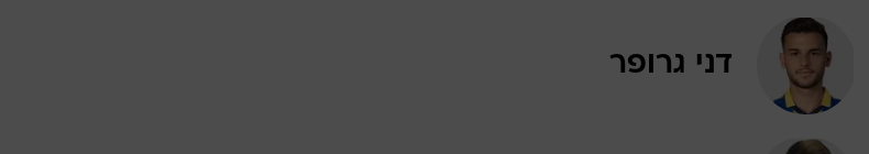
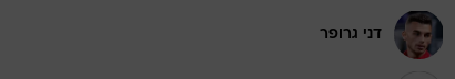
[759,18,854,117] [image] -> [394,10,444,60] [image]

